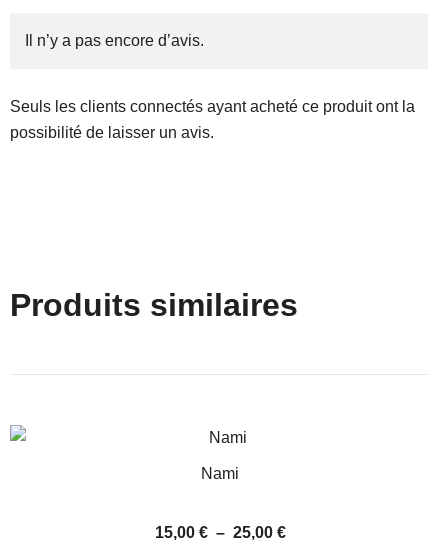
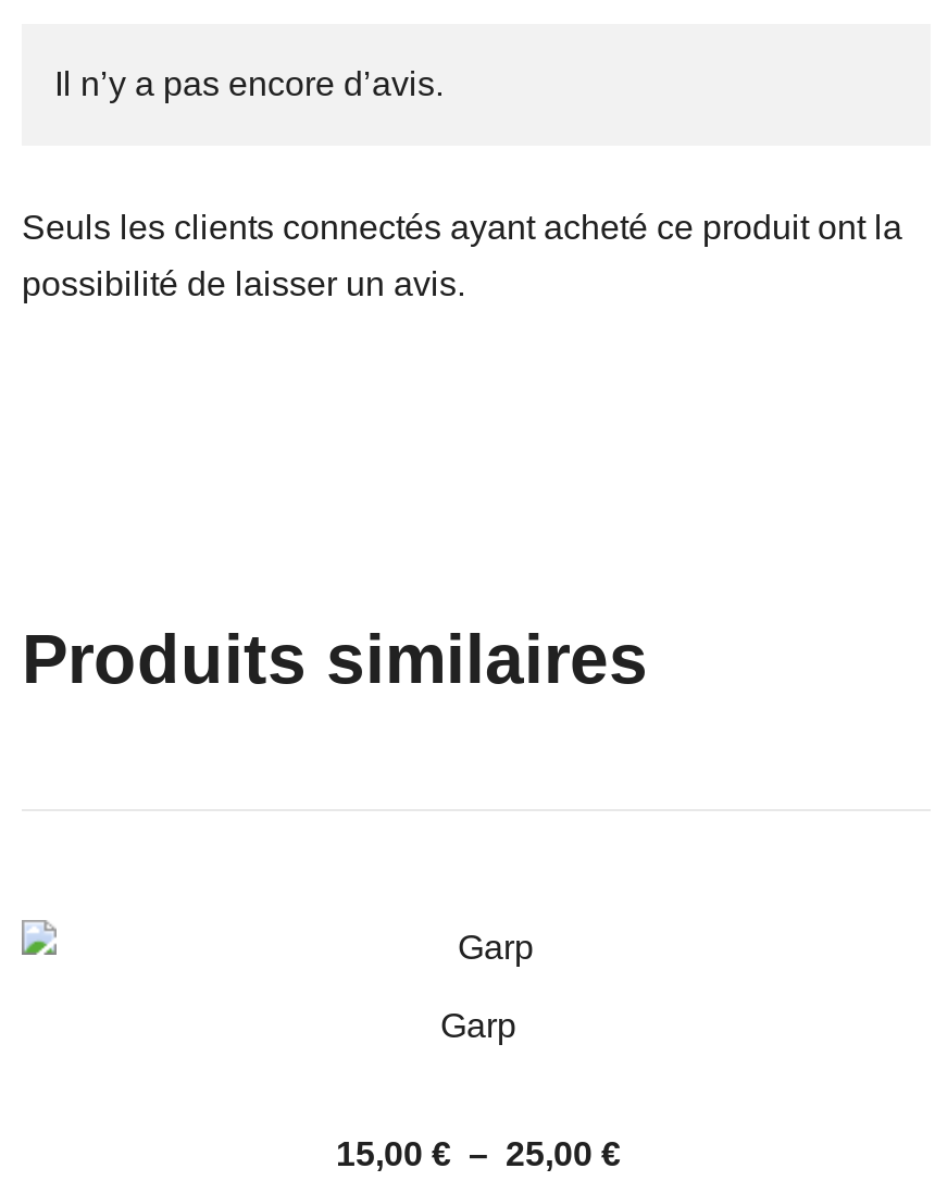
[201,465,239,482] Nami -> [440,1007,516,1044] Garp

